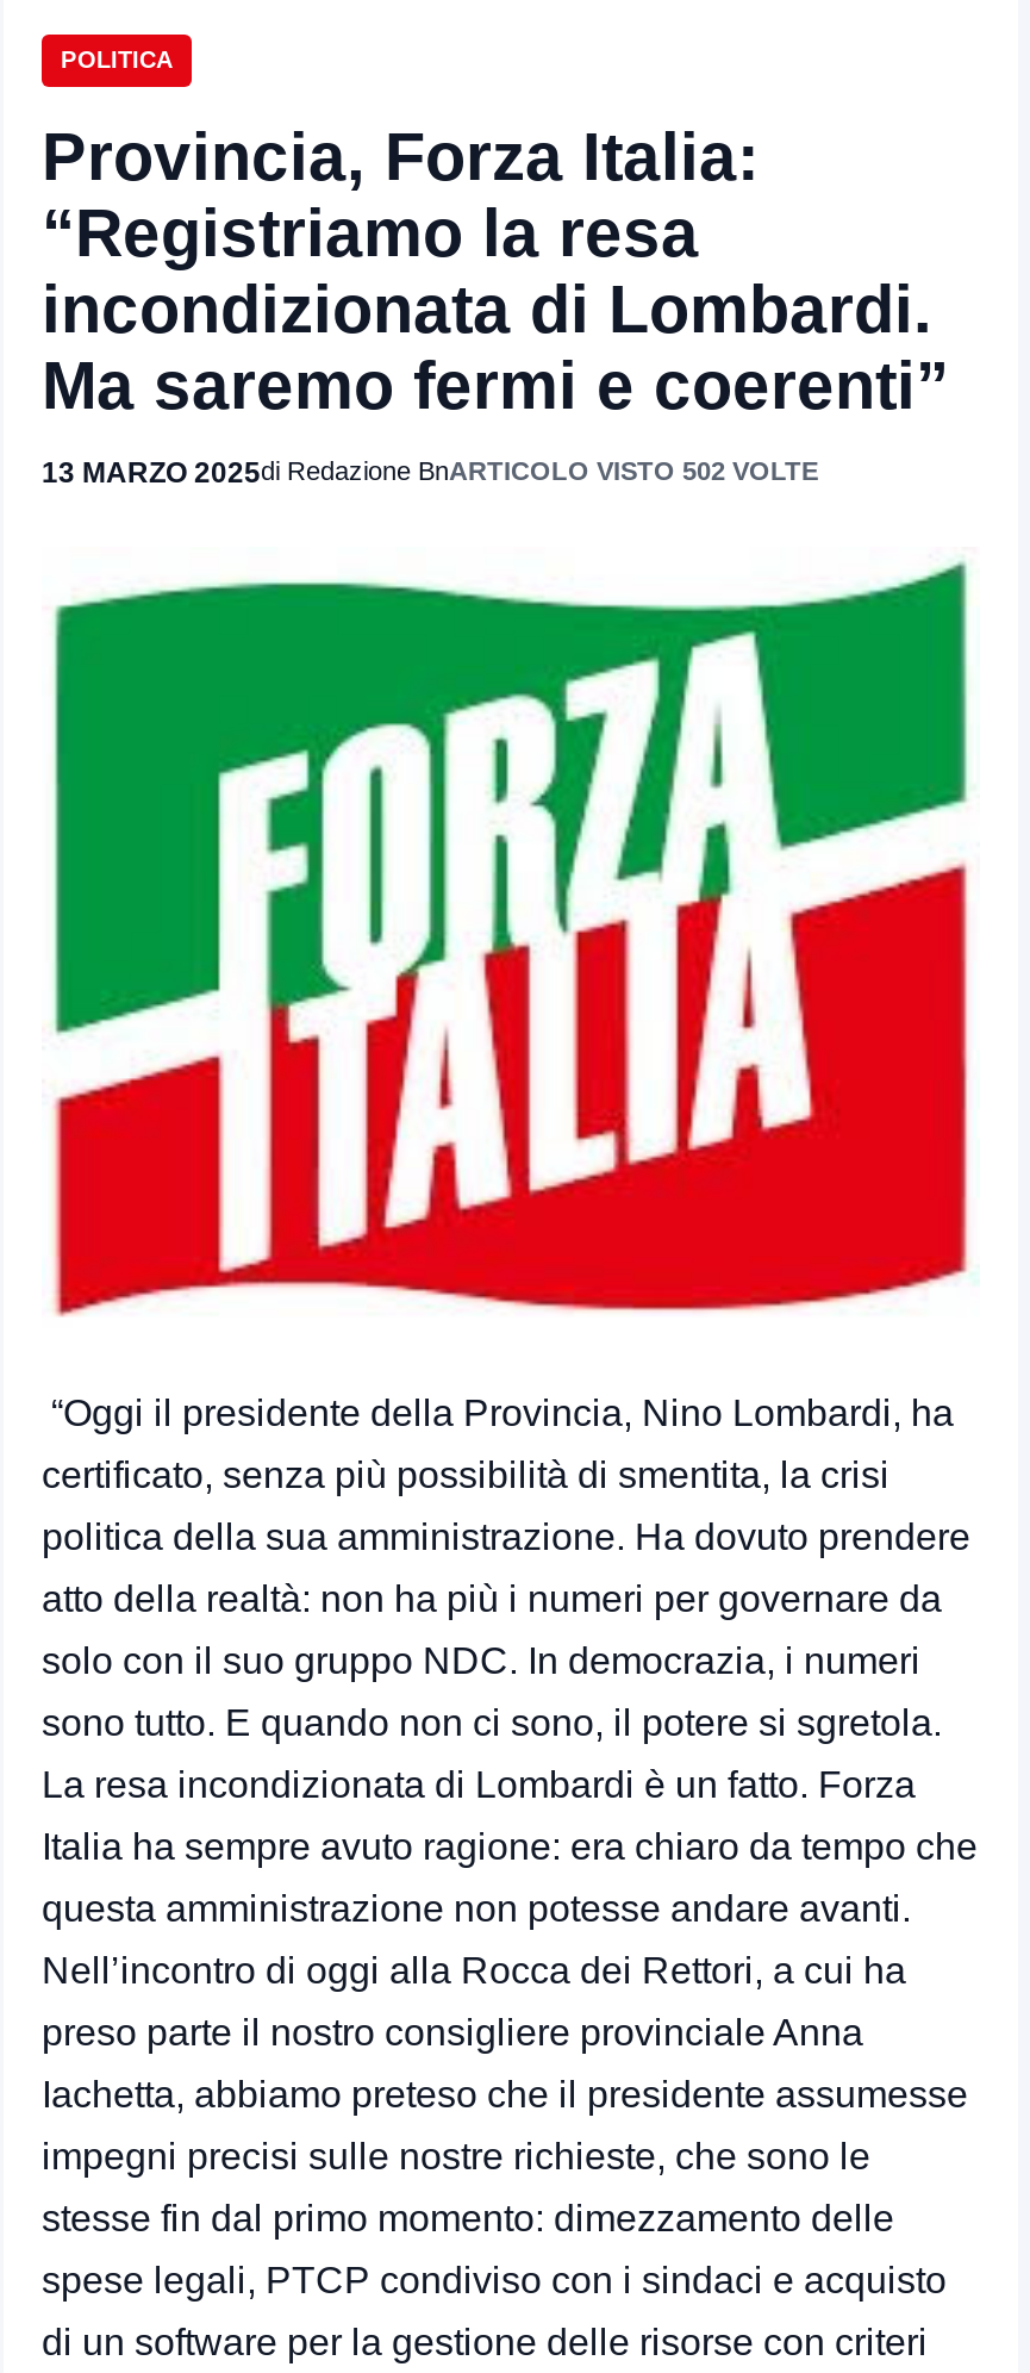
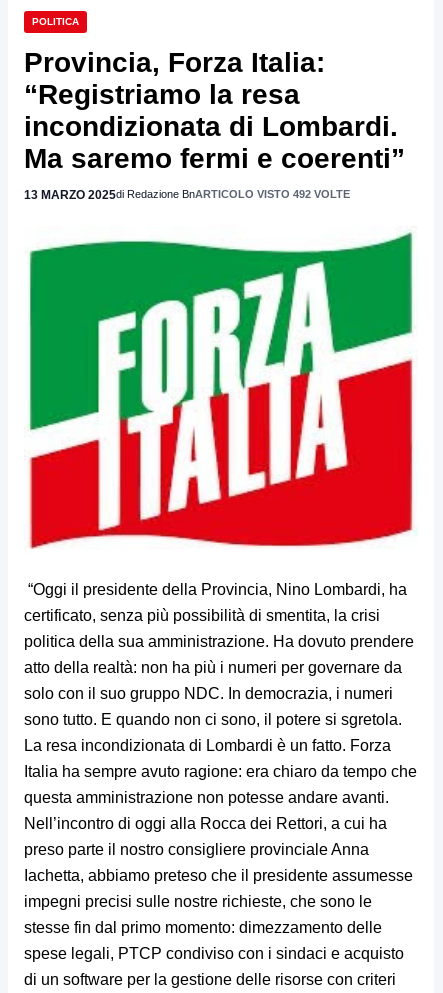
[42,456,818,489] 13 MARZO 2025di Redazione BnARTICOLO VISTO 502 VOLTE -> [24,188,350,202] 13 MARZO 2025di Redazione BnARTICOLO VISTO 492 VOLTE

